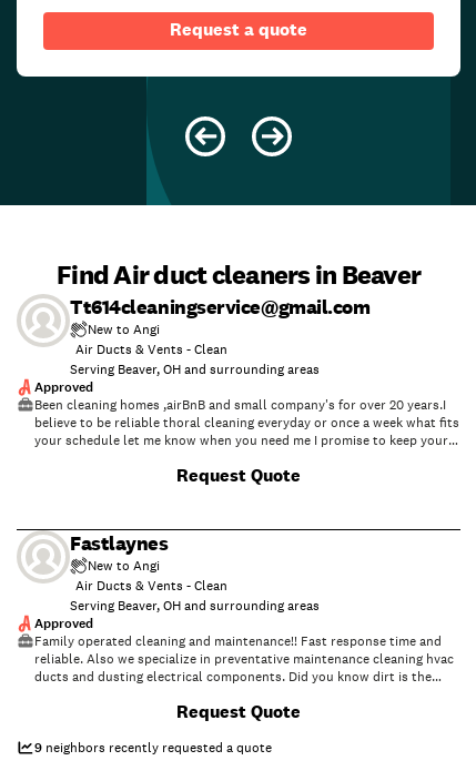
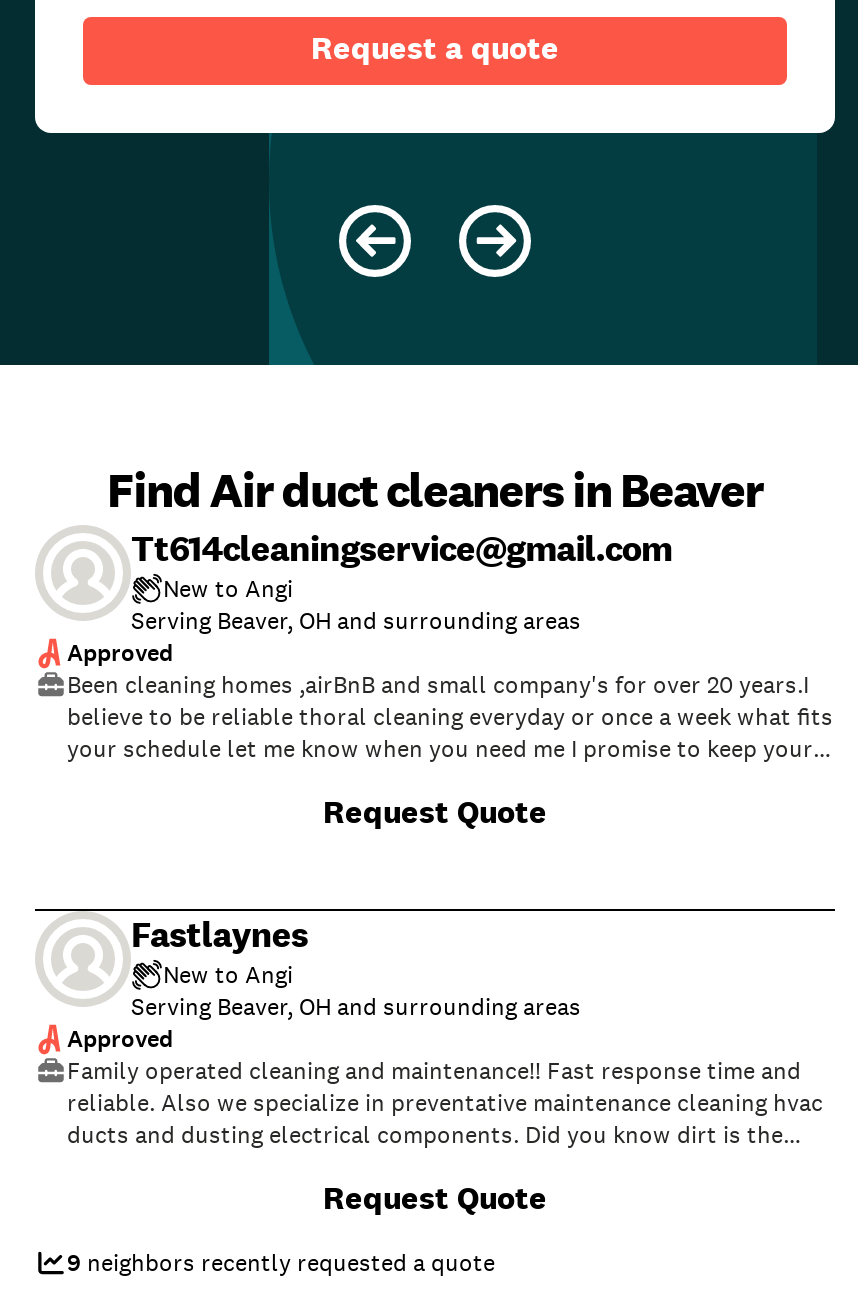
[75,341,227,358] Air Ducts & Vents - Clean -> none
[75,577,227,595] Air Ducts & Vents - Clean -> none

